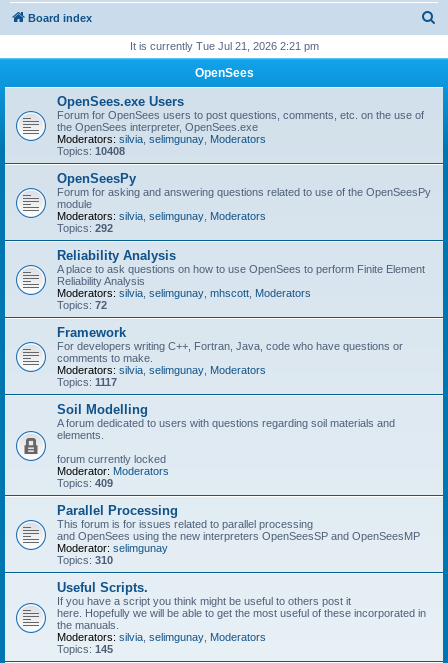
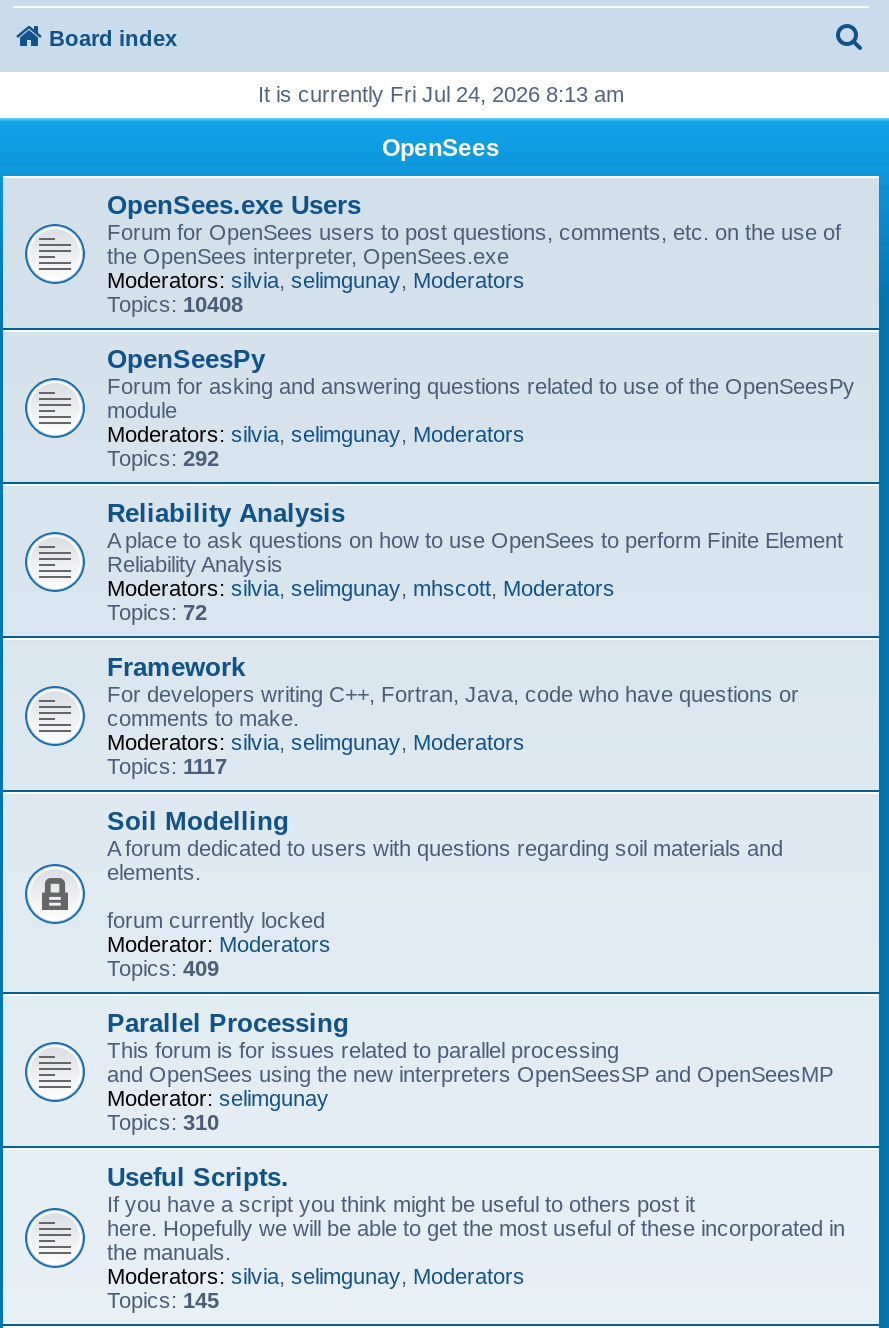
[129,40,318,52] It is currently Tue Jul 21, 2026 2:21 pm -> [258,82,624,106] It is currently Fri Jul 24, 2026 8:13 am

